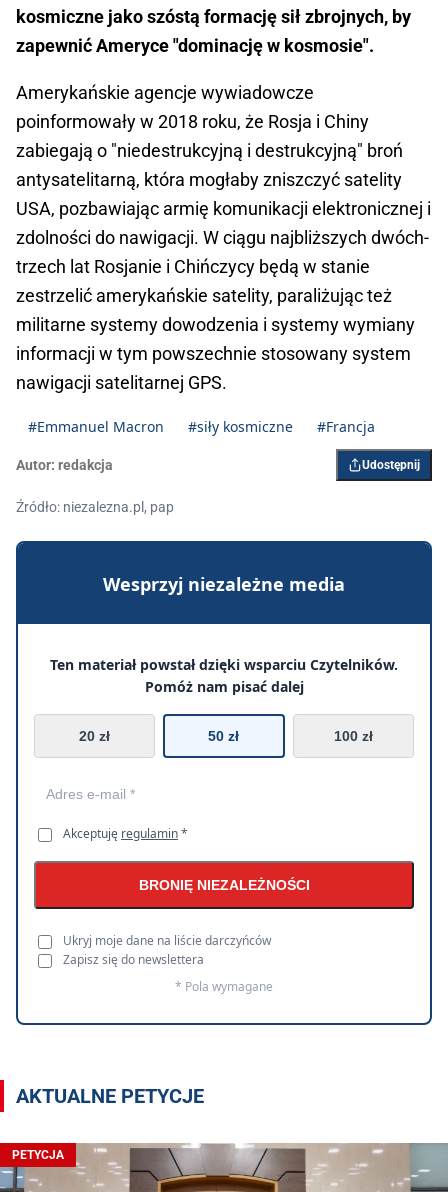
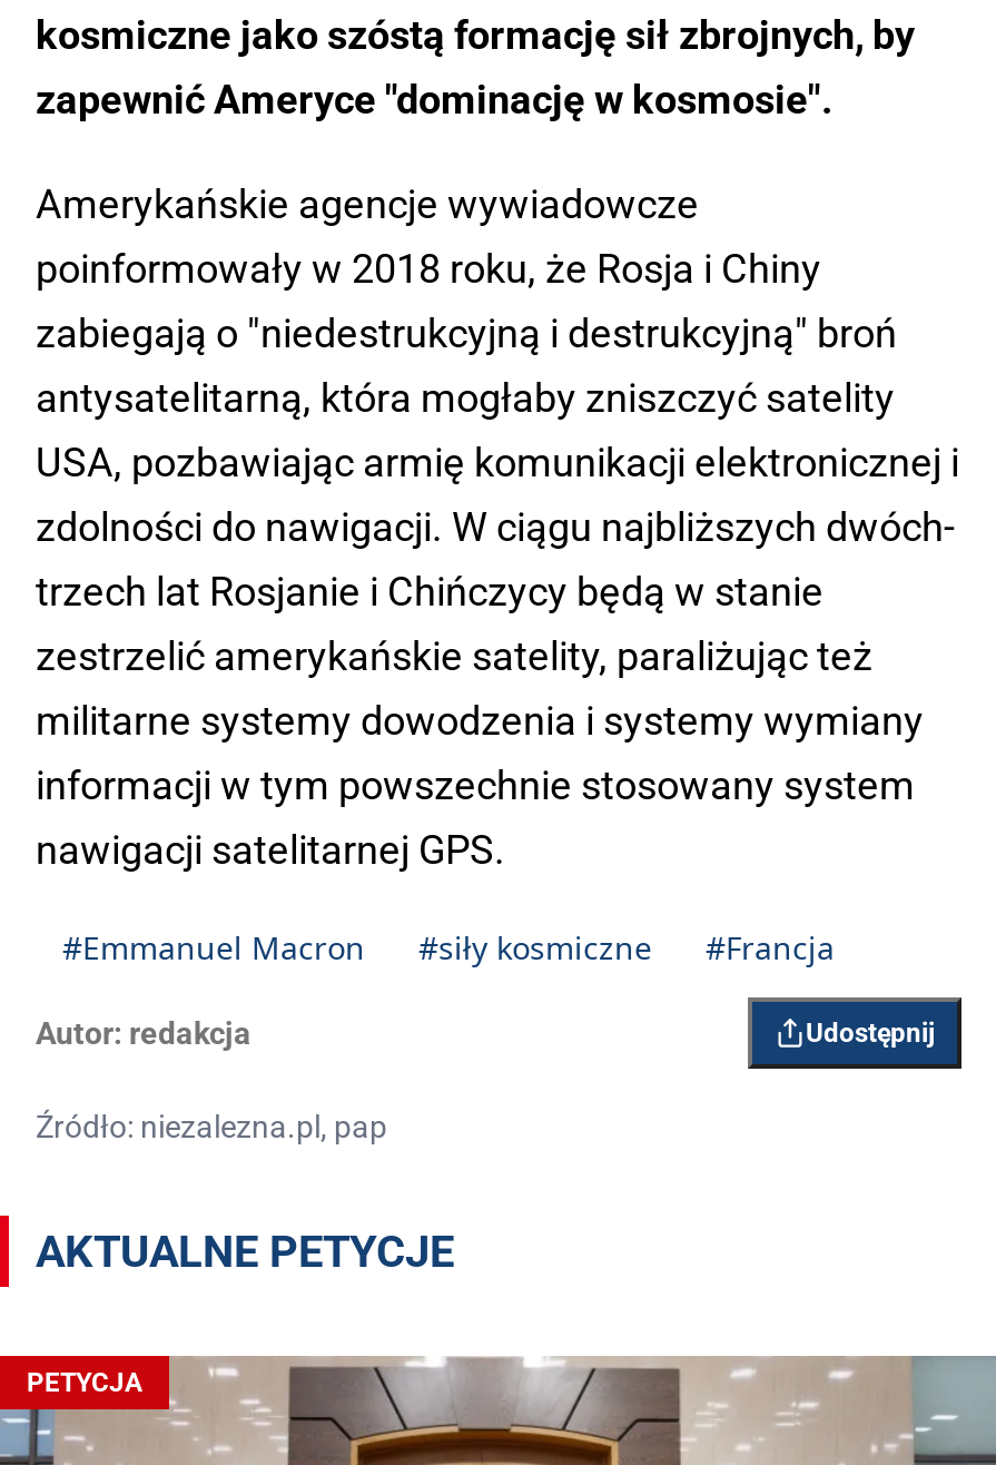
[15,540,433,1026] [image] | Wesprzyj niezależne media | Ten materiał powstał dzięki wsparciu Czytelników. | Pomóż nam pisać dalej | 20 zł | 50 zł | 100 zł -> none
[63,825,309,995] Akceptuję regulamin * | BRONIĘ NIEZALEŻNOŚCI | Ukryj moje dane na liście darczyńców | Zapisz się do newslettera | * Pola wymagane -> none

